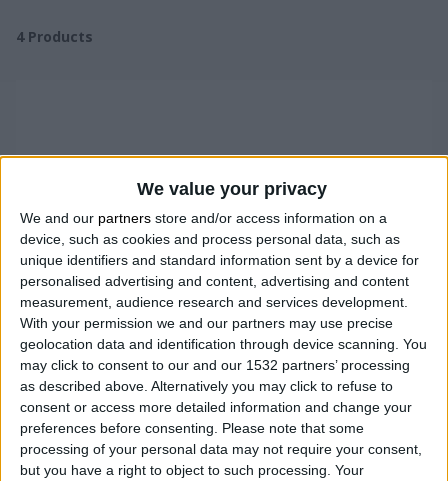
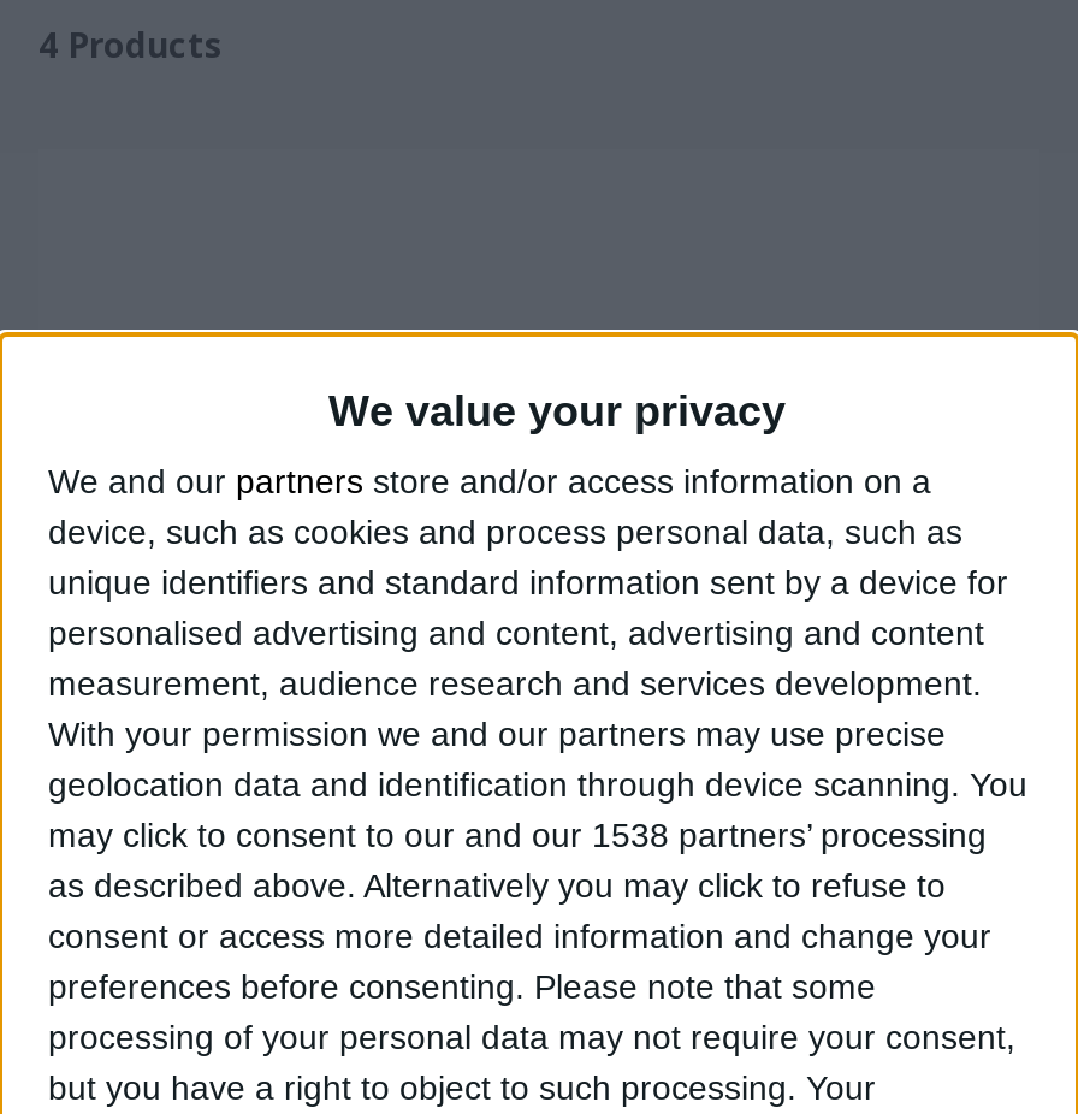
[20,357,410,373] may click to consent to our and our 1532 partners’ processing -> [48,815,987,853] may click to consent to our and our 1538 partners’ processing

